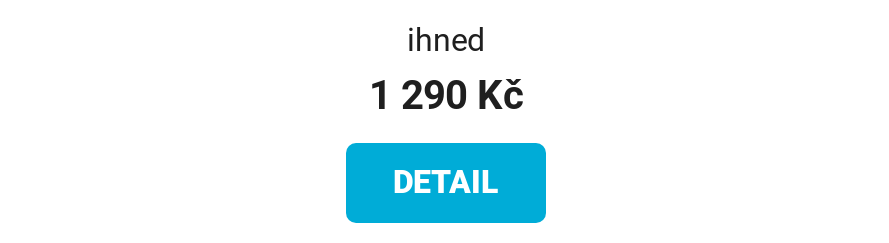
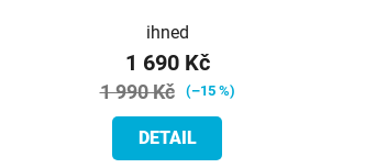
[369,70,523,118] 1 290 Kč -> [99,49,235,103] 1 690 Kč | 1 990 Kč | (–15 %)

